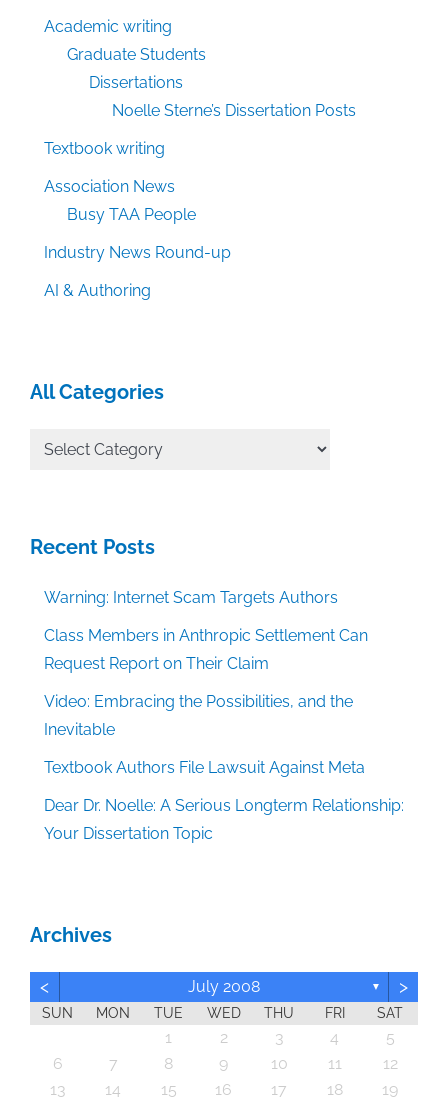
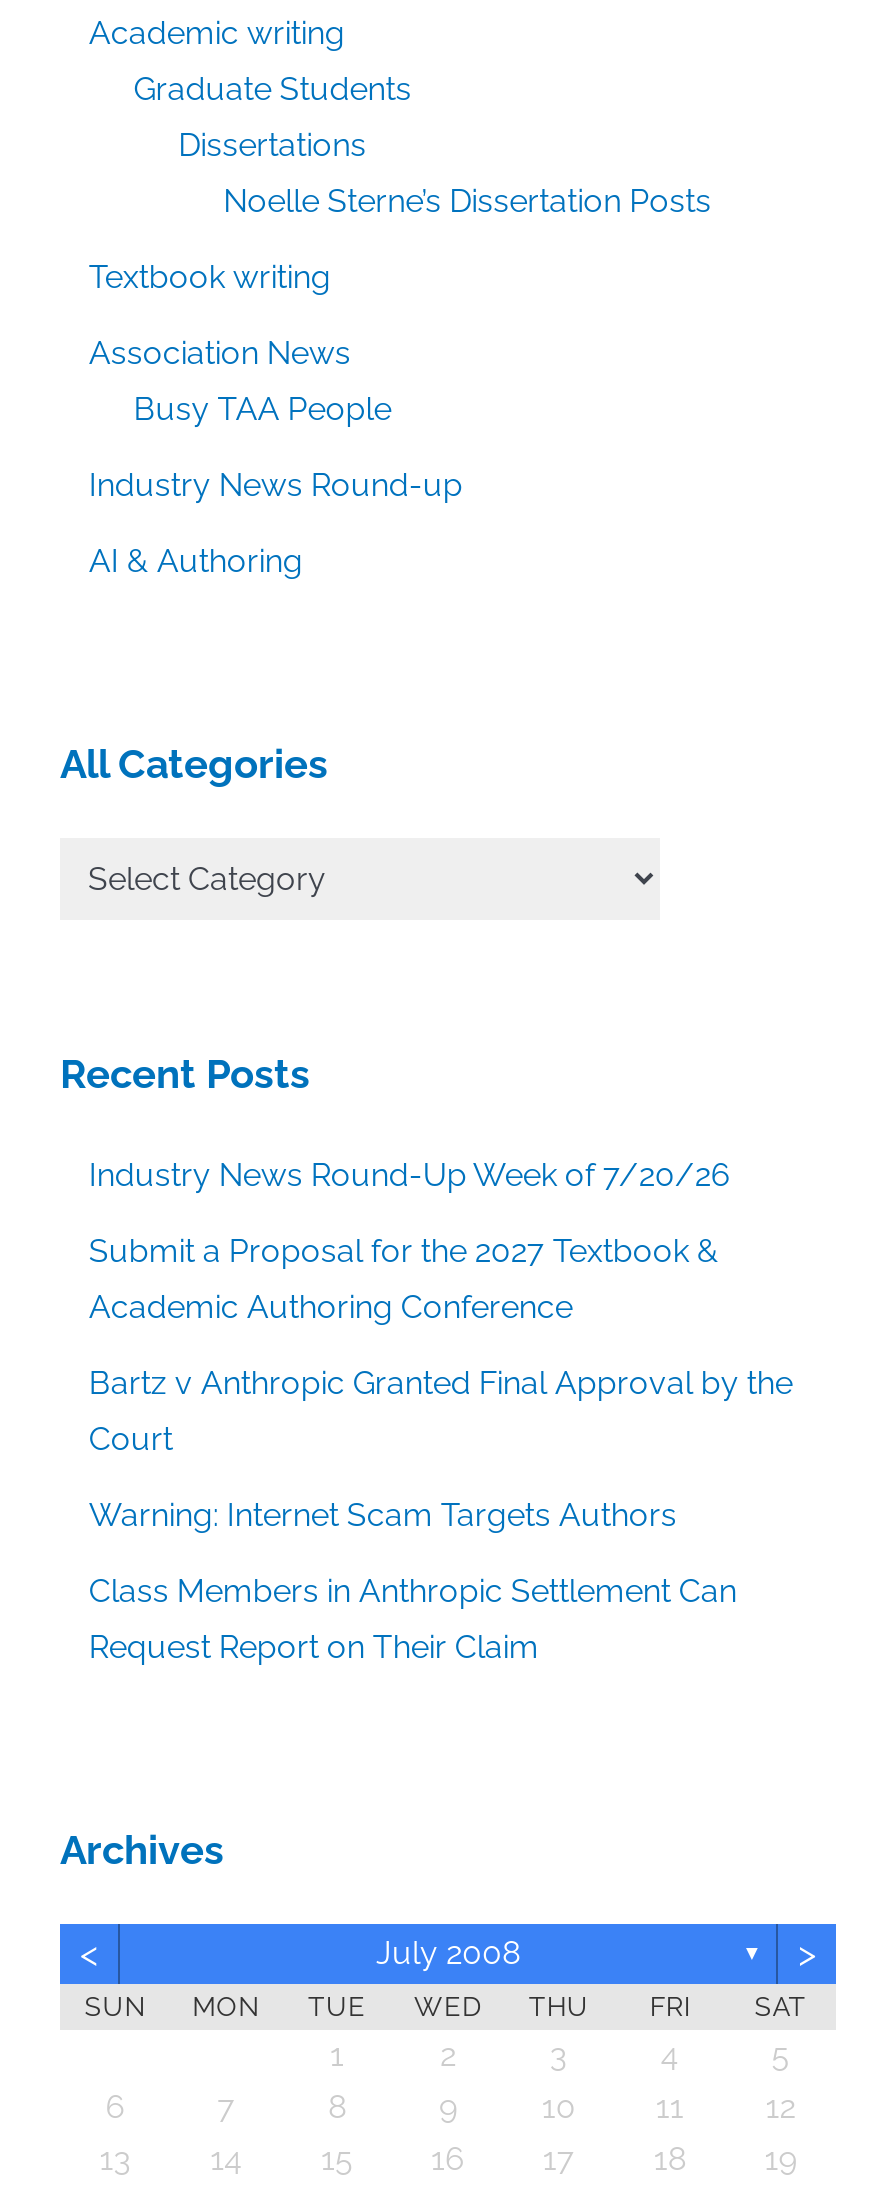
none -> [89,1157,793,1459] Industry News Round-Up Week of 7/20/26 | Submit a Proposal for the 2027 Textbook & | Academic Authoring Conference | Bartz v Anthropic Granted Final Approval by the | Court
moved [44,588,368,673] -> [89,1497,737,1667]: Warning: Internet Scam Targets Authors | Class Members in Anthropic Settlement Can | Request Report on Their Claim
[44,692,404,843] Video: Embracing the Possibilities, and the | Inevitable | Textbook Authors File Lawsuit Against Meta | Dear Dr. Noelle: A Serious Longterm Relationship: | Your Dissertation Topic -> none

